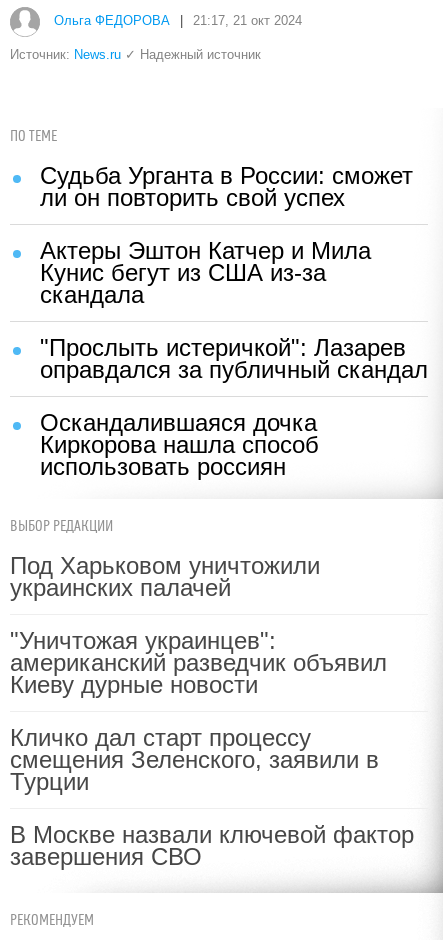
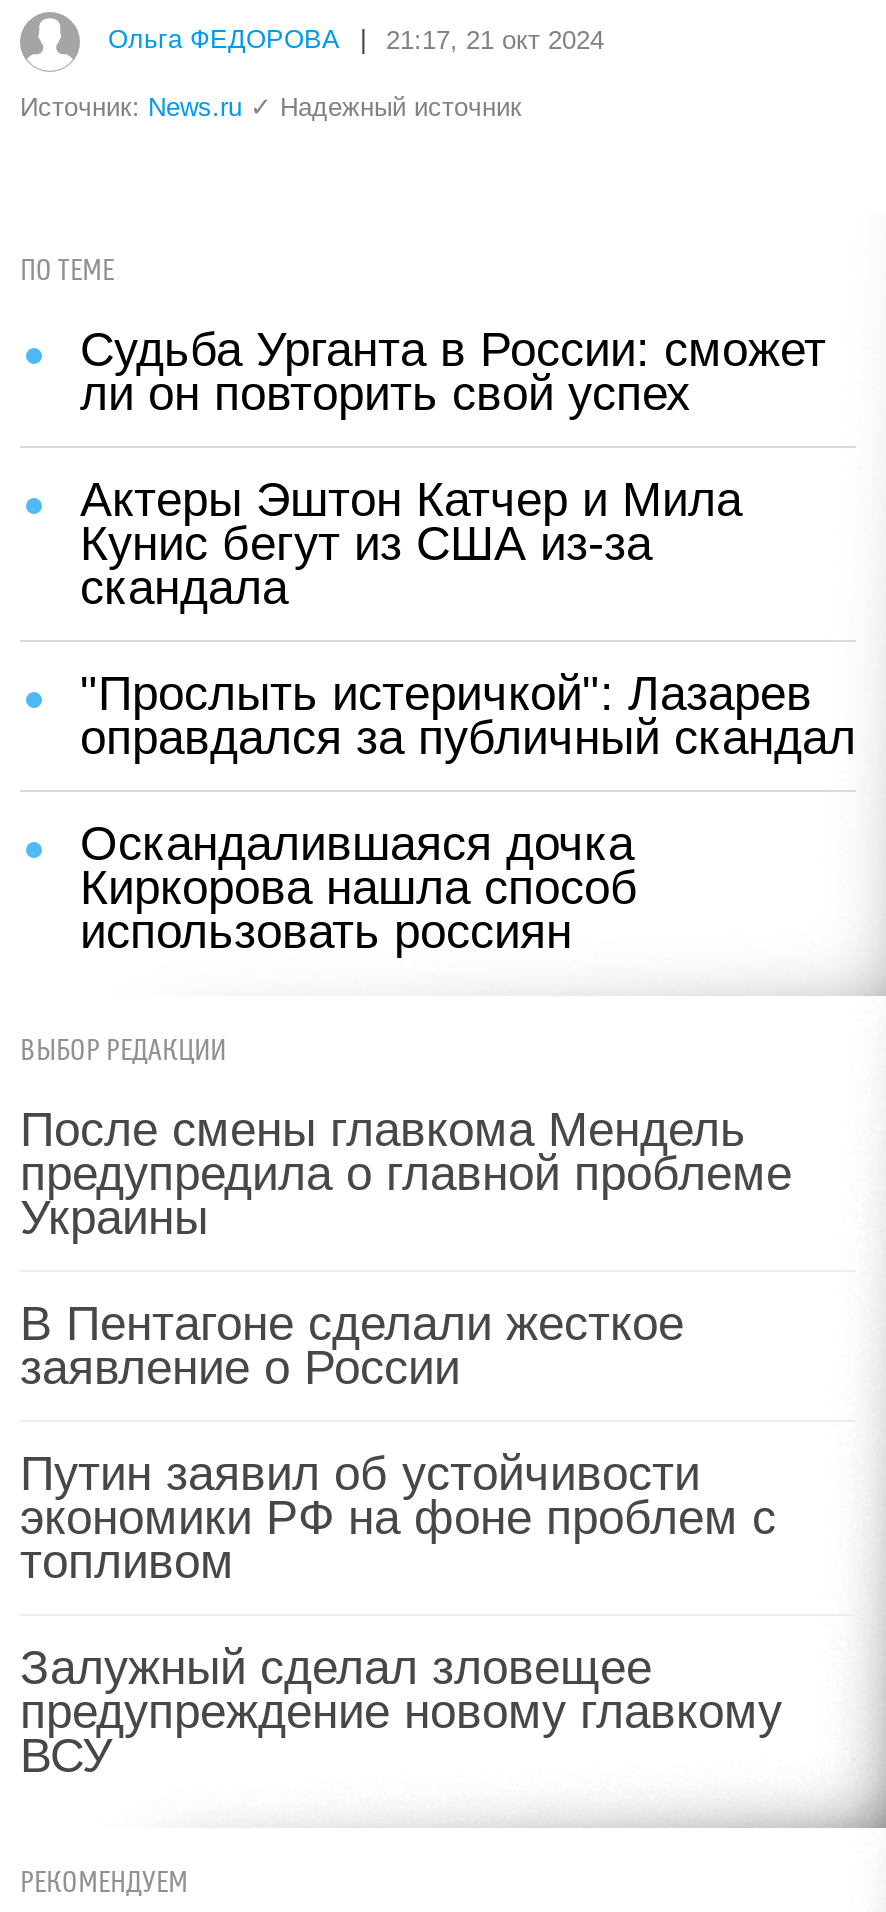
[10,552,320,601] Под Харьковом уничтожили | украинских палачей -> [20,1102,792,1244] После смены главкома Мендель | предупредила о главной проблеме | Украины
[10,627,387,698] "Уничтожая украинцев": | американский разведчик объявил | Киеву дурные новости -> [20,1296,684,1394] В Пентагоне сделали жесткое | заявление о России
[10,724,379,795] Кличко дал старт процессу | смещения Зеленского, заявили в | Турции -> [20,1446,776,1588] Путин заявил об устойчивости | экономики РФ на фоне проблем с | топливом
[10,821,414,870] В Москве назвали ключевой фактор | завершения СВО -> [20,1640,782,1782] Залужный сделал зловещее | предупреждение новому главкому | ВСУ

